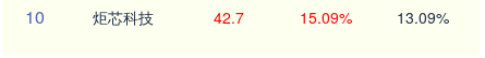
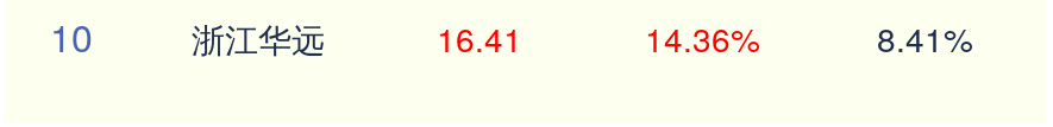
[93,6,448,28] 炬芯科技 | 42.7 | 15.09% | 13.09% -> [192,14,972,61] 浙江华远 | 16.41 | 14.36% | 8.41%

